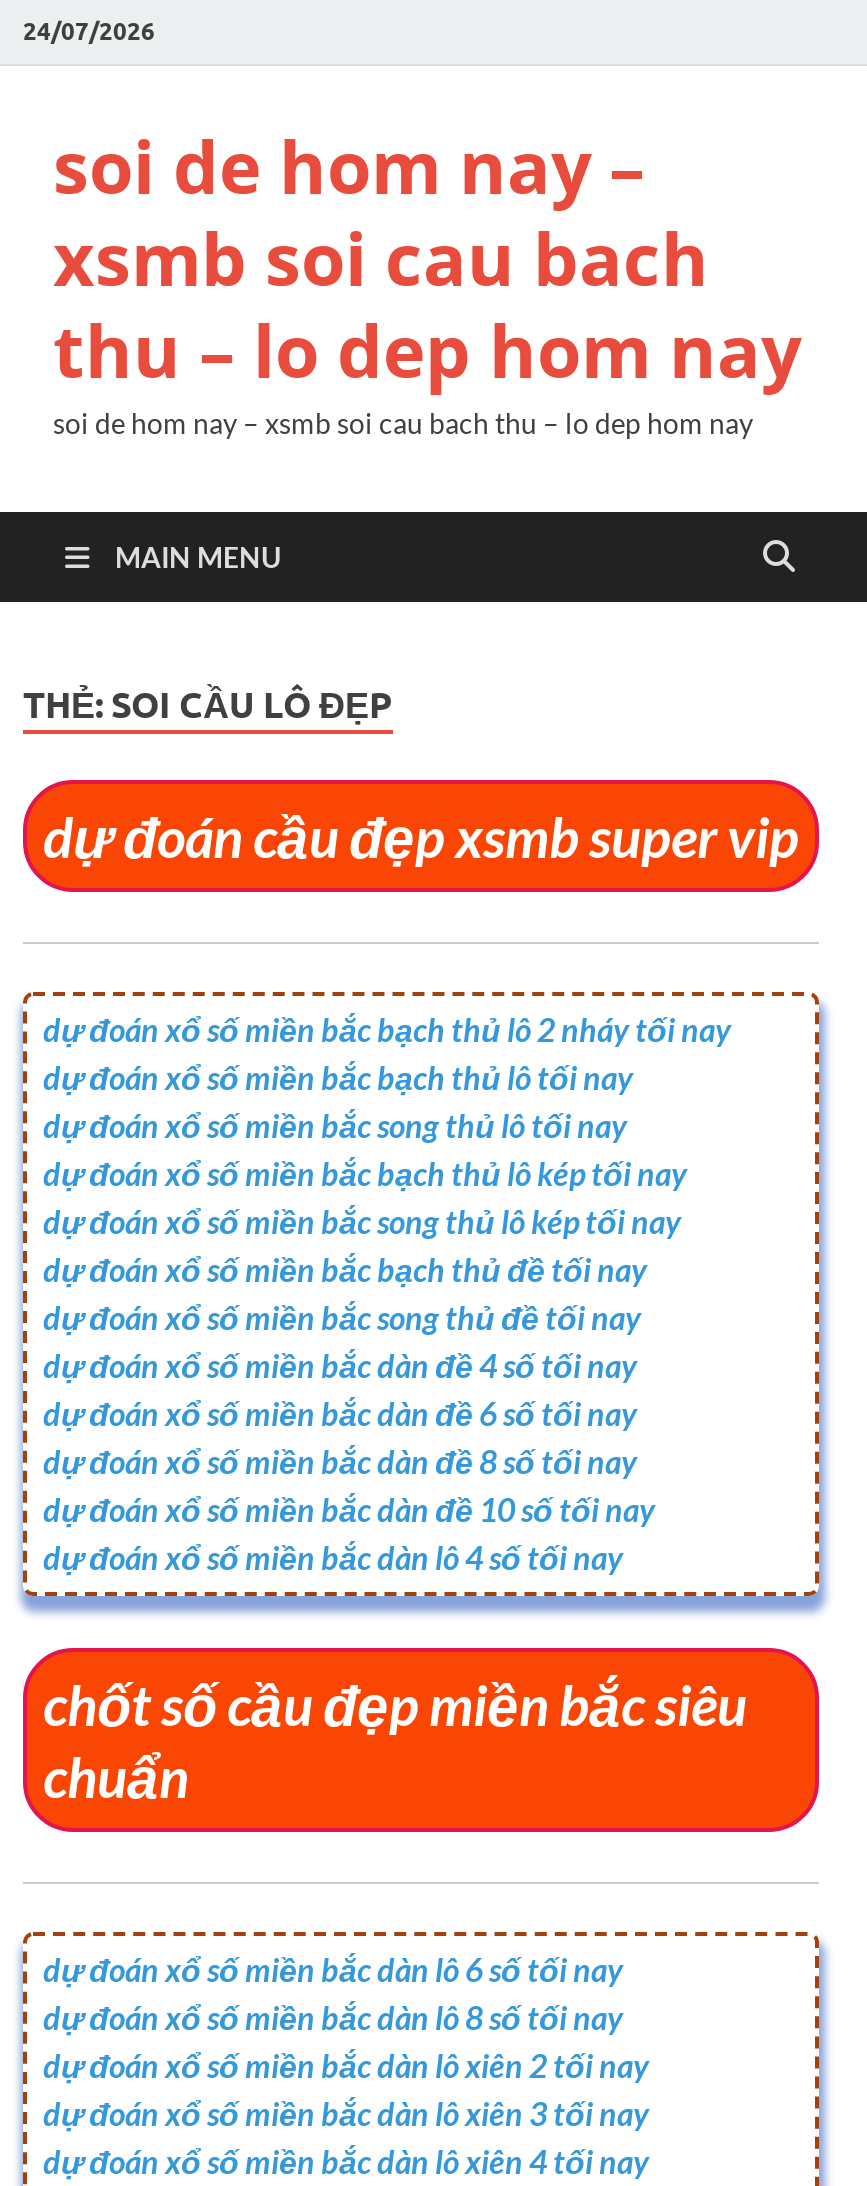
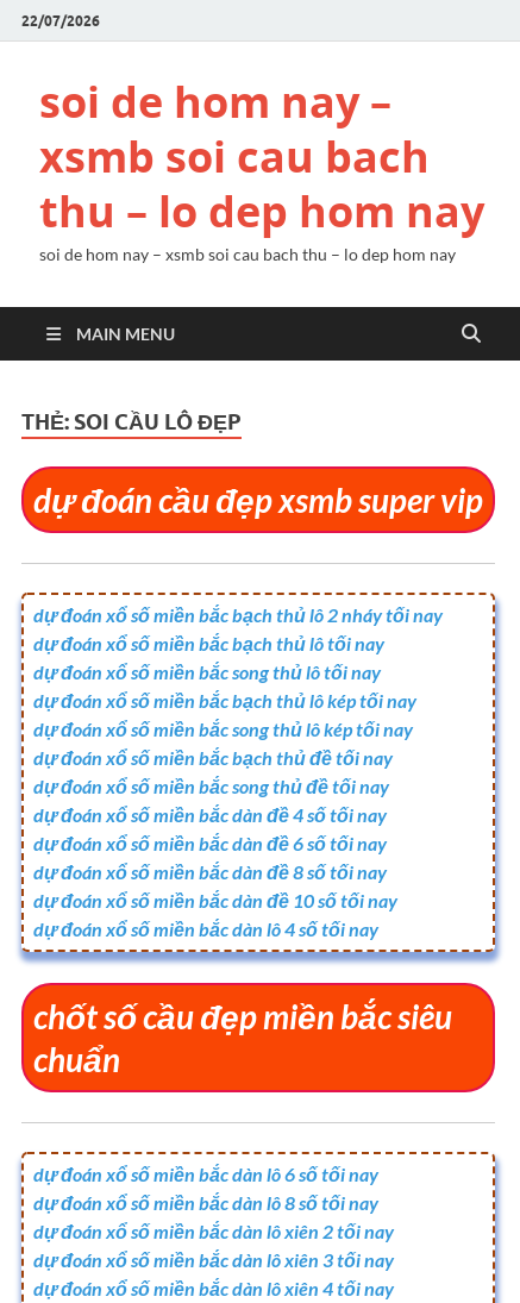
[23,15,155,45] 24/07/2026 -> [21,11,100,29] 22/07/2026

